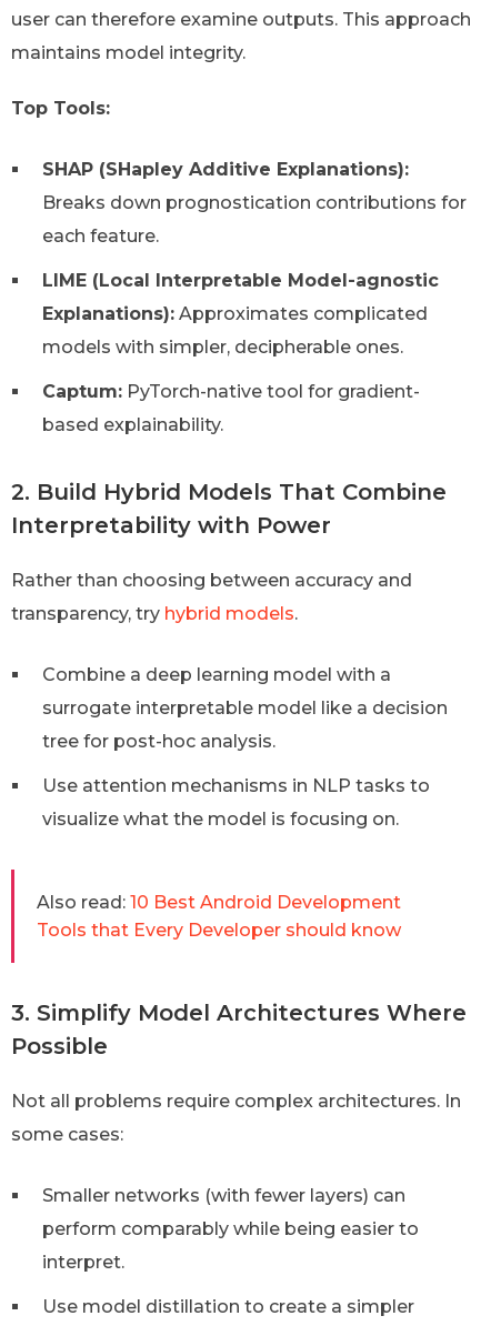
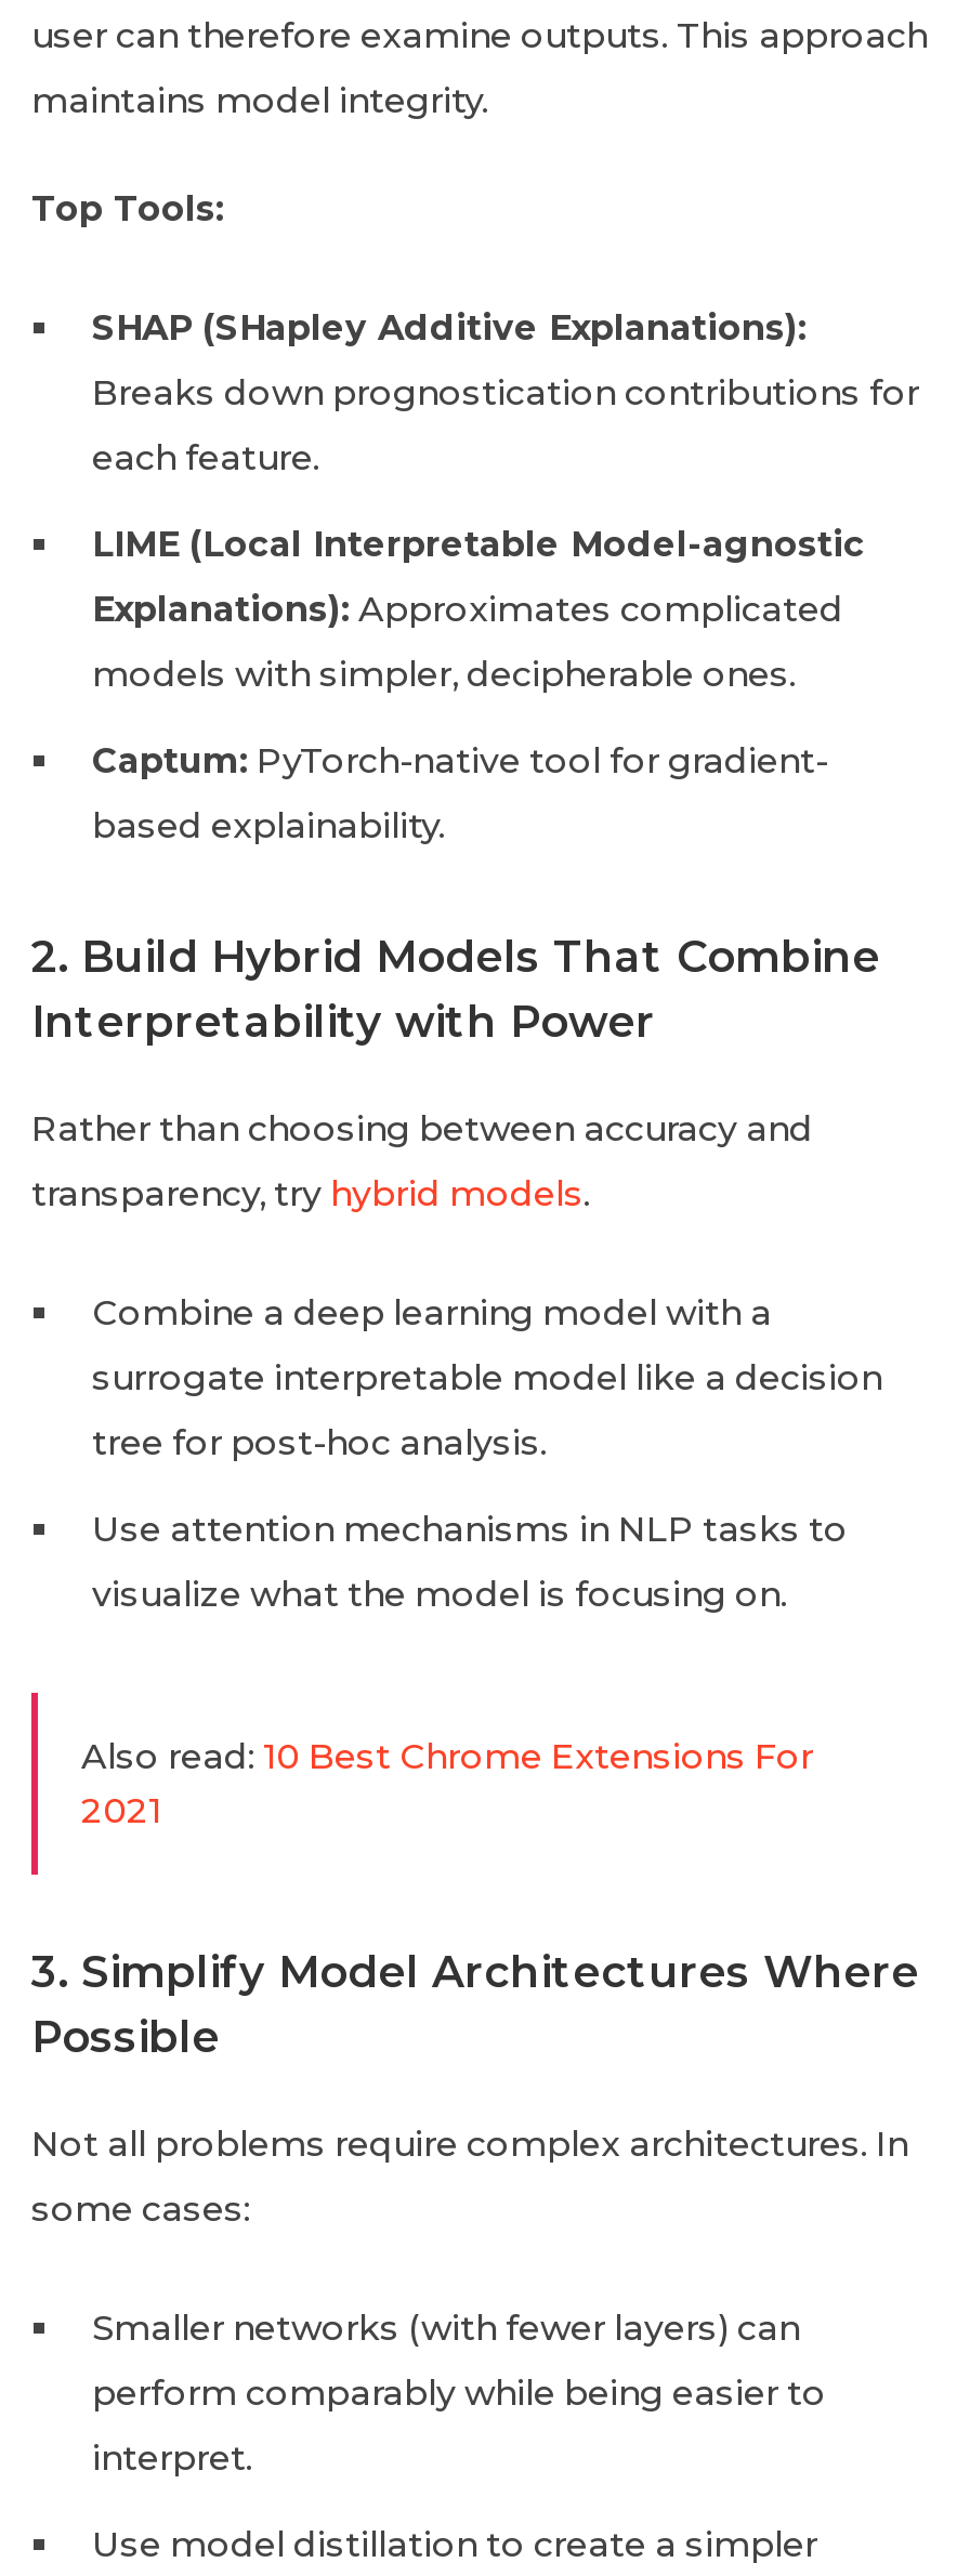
[37,892,401,941] Also read: 10 Best Android Development | Tools that Every Developer should know -> [81,1736,813,1831] Also read: 10 Best Chrome Extensions For | 2021

